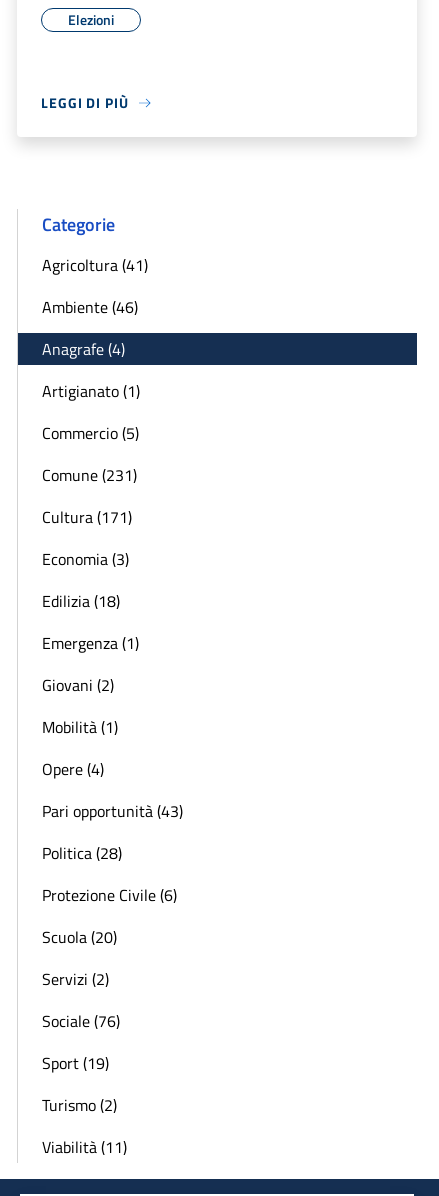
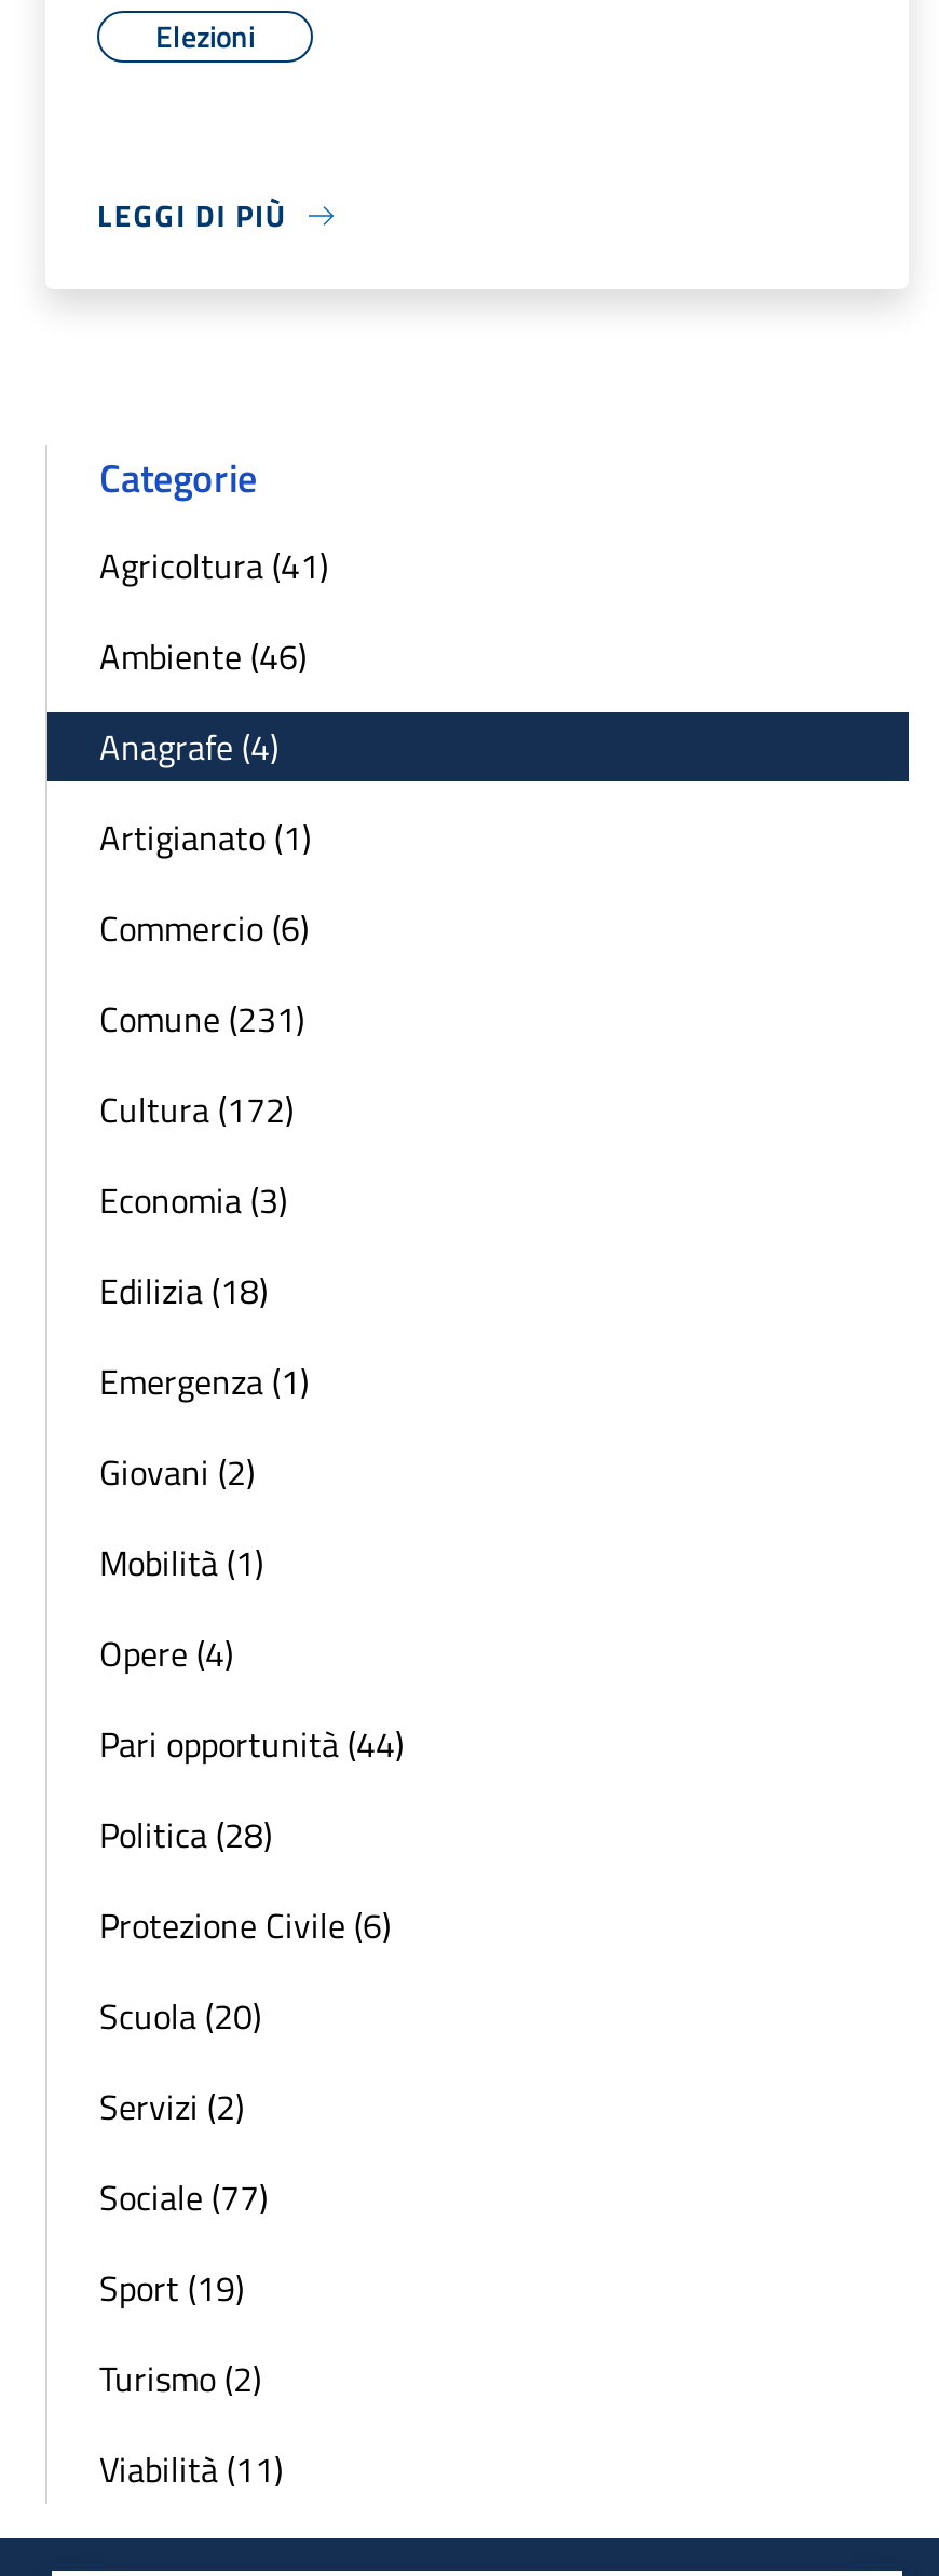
[42,421,139,445] Commercio (5) -> [99,903,309,955] Commercio (6)
[42,505,132,529] Cultura (171) -> [99,1084,294,1136] Cultura (172)
[42,799,183,823] Pari opportunità (43) -> [99,1719,404,1771] Pari opportunità (44)
[42,1009,120,1033] Sociale (76) -> [99,2172,268,2224] Sociale (77)

